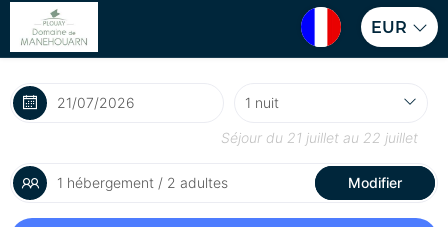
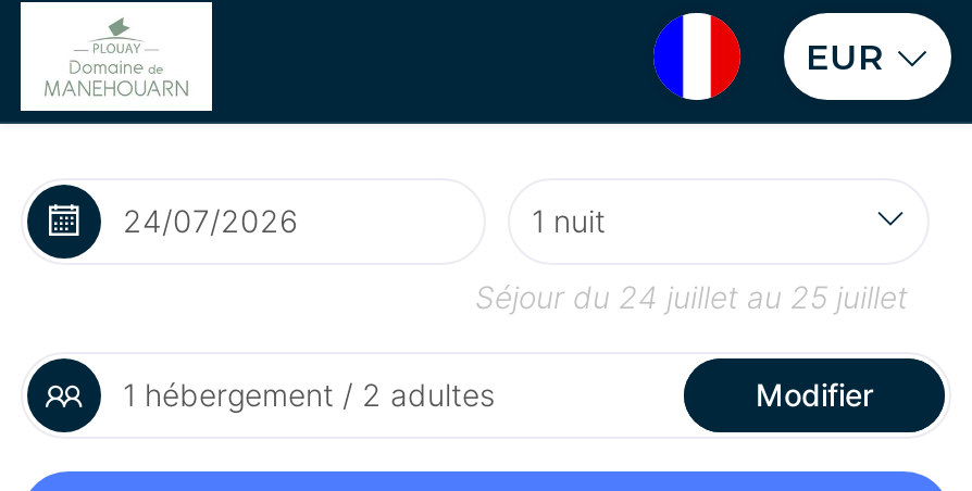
[221,129,418,146] Séjour du 21 juillet au 22 juillet -> [475,278,908,315] Séjour du 24 juillet au 25 juillet

